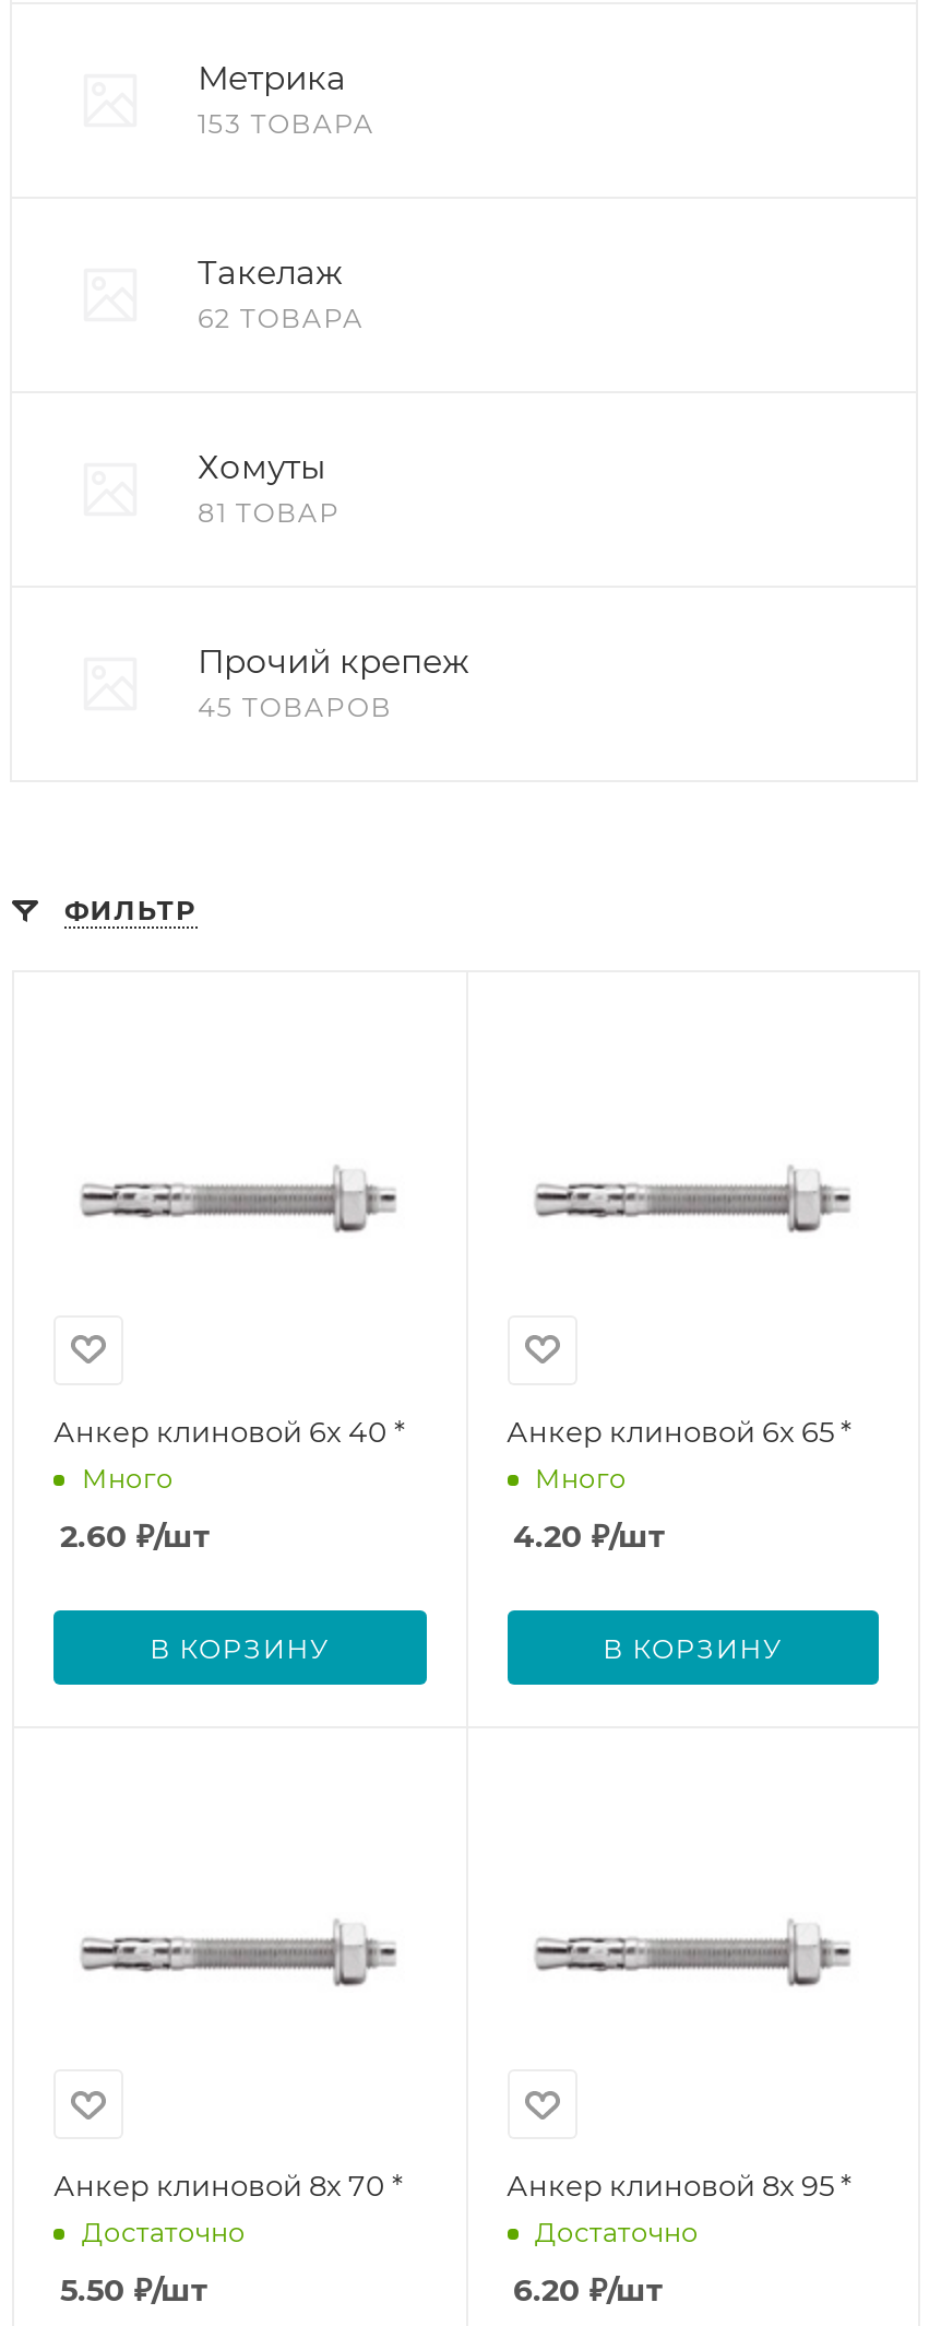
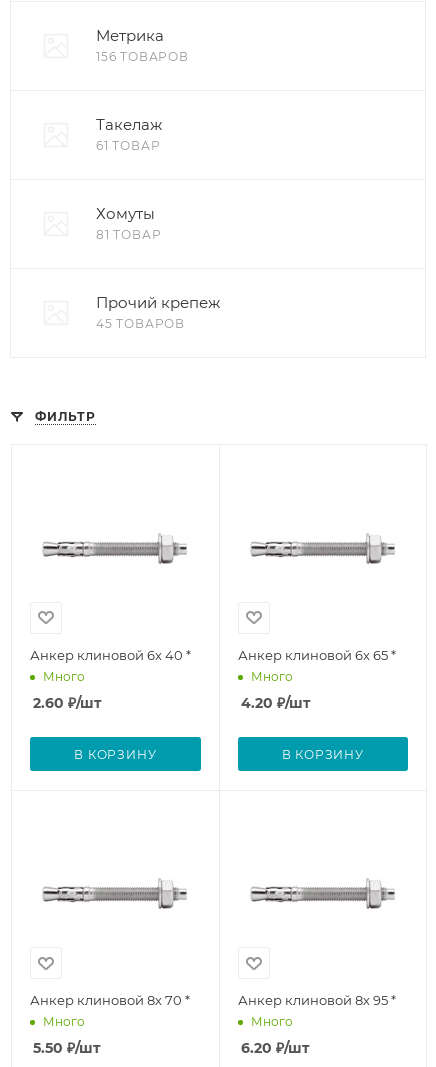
[198,107,374,140] 153 ТОВАРА -> [96,49,189,64] 156 ТОВАРОВ
[198,302,364,334] 62 ТОВАРА -> [96,138,160,153] 61 ТОВАР
[82,2216,246,2249] Достаточно -> [43,1014,85,1029] Много
[535,2216,699,2249] Достаточно -> [250,1014,292,1029] Много

